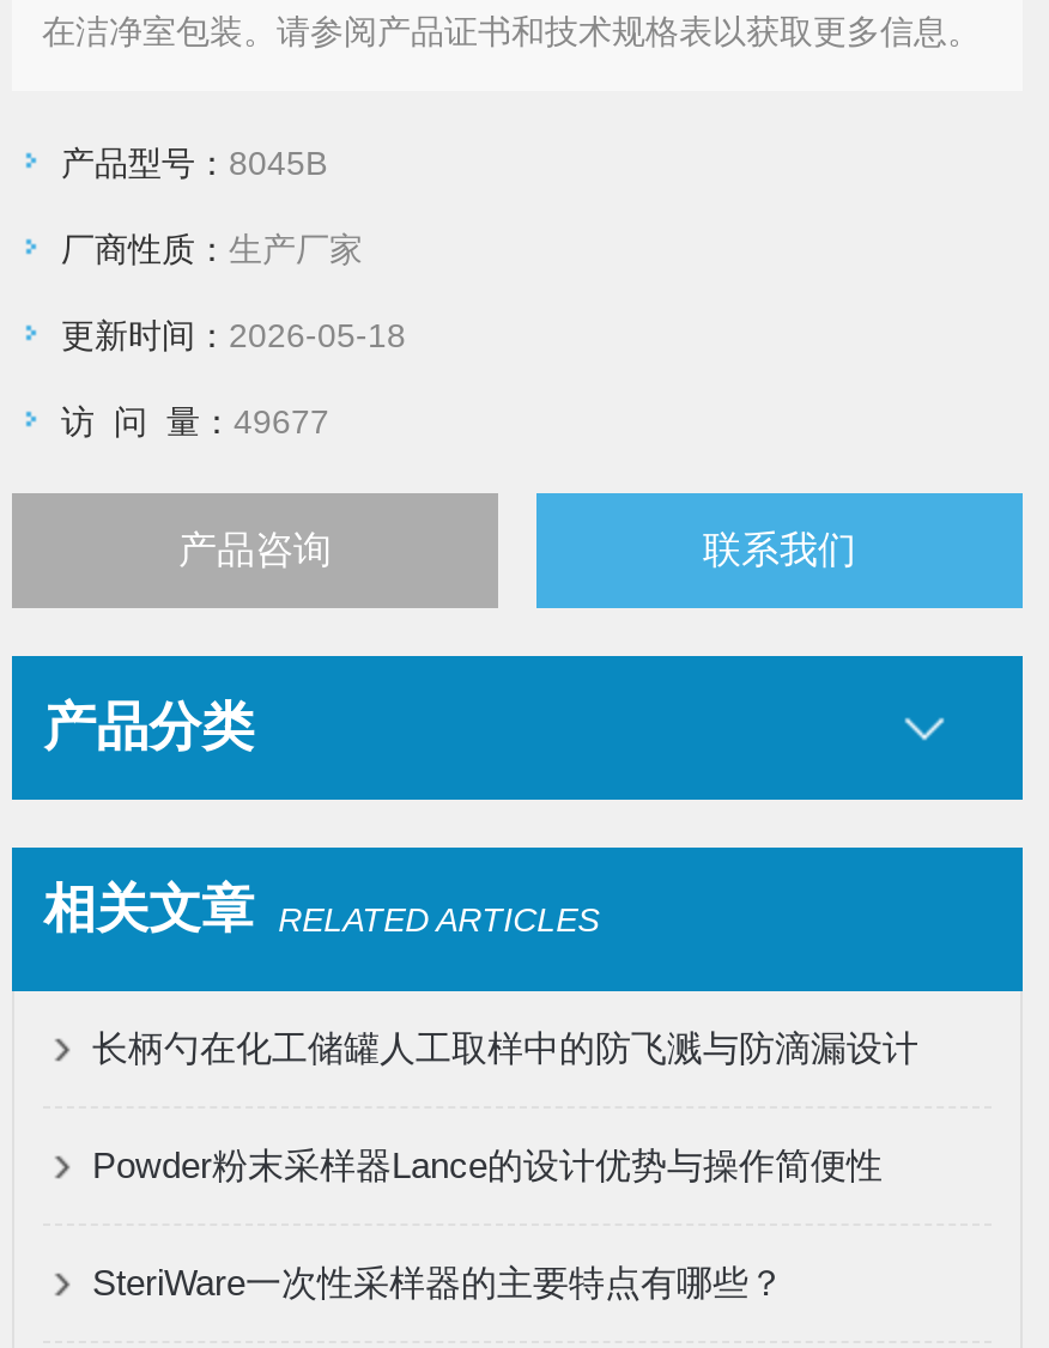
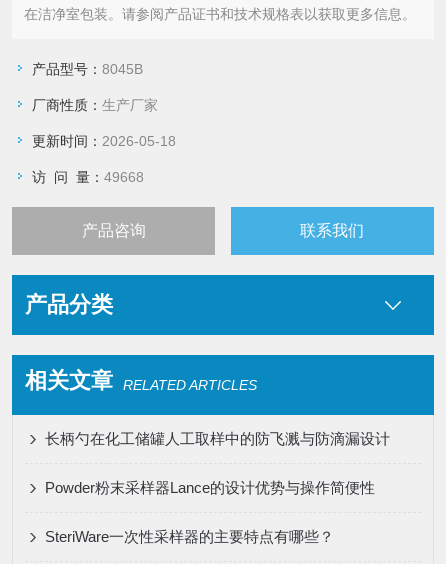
[61,402,329,441] 访 问 量：49677 -> [32,169,144,185] 访 问 量：49668

